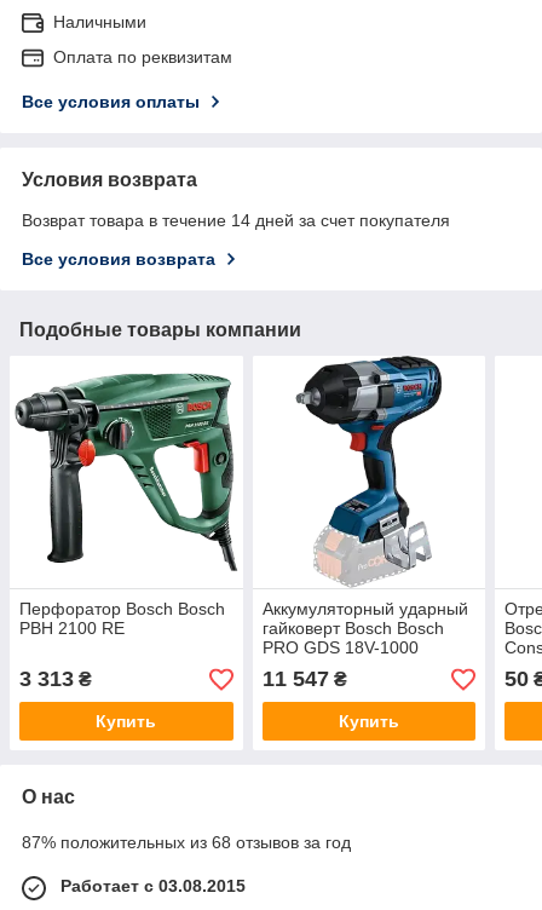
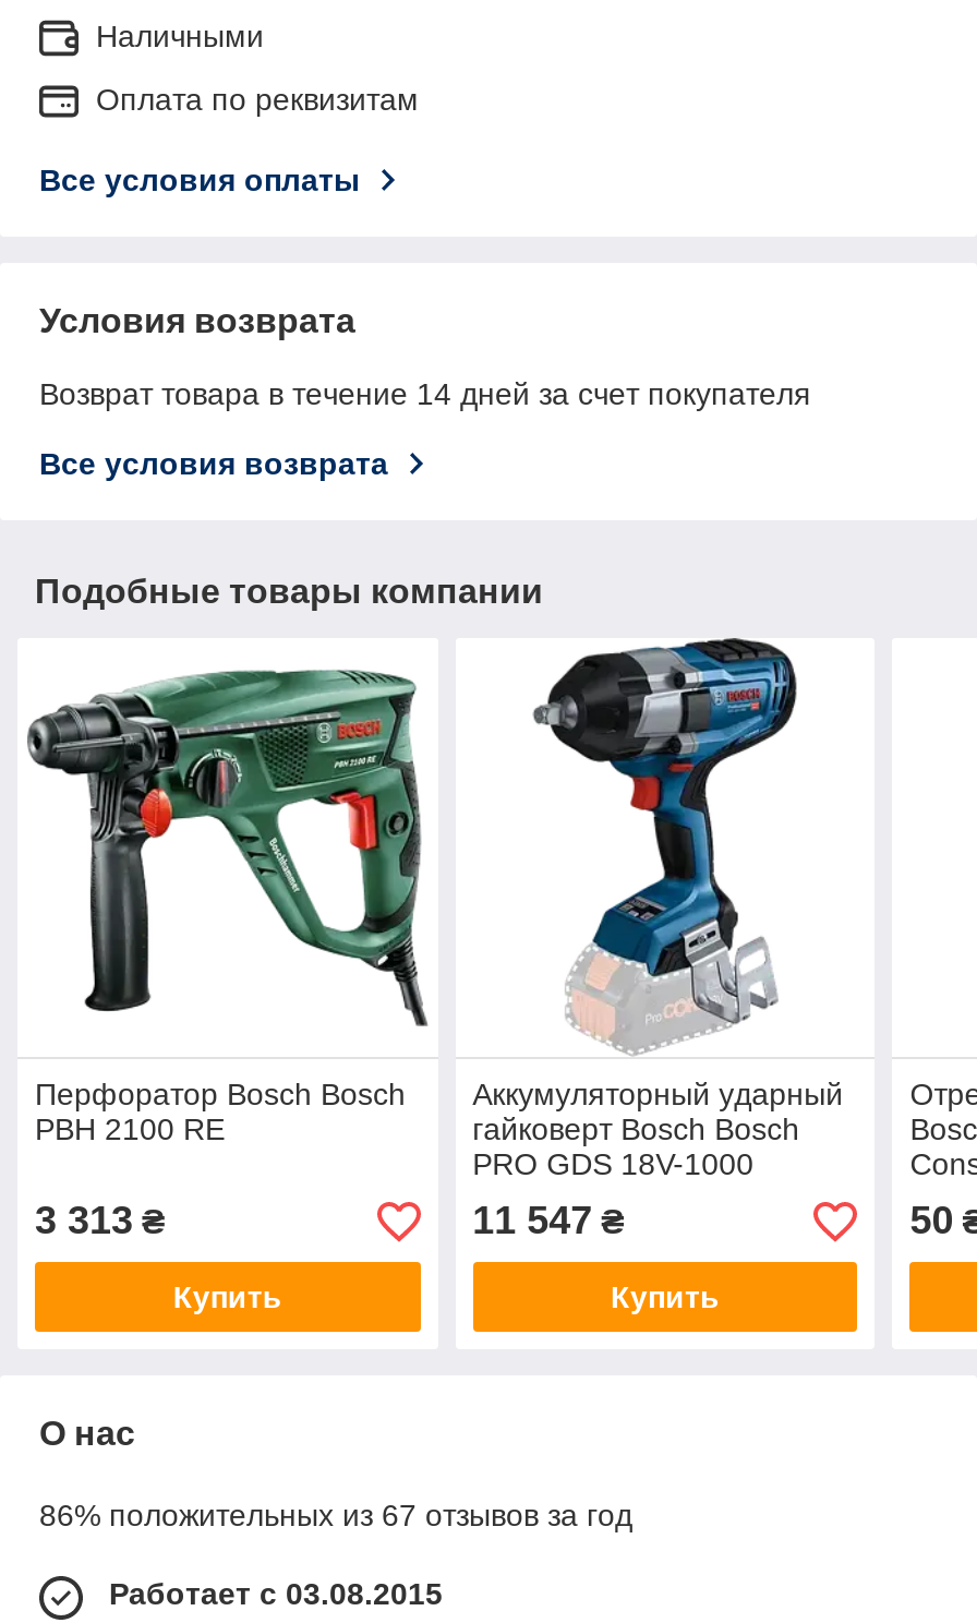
[22,833,351,852] 87% положительных из 68 отзывов за год -> [39,1498,632,1533] 86% положительных из 67 отзывов за год

